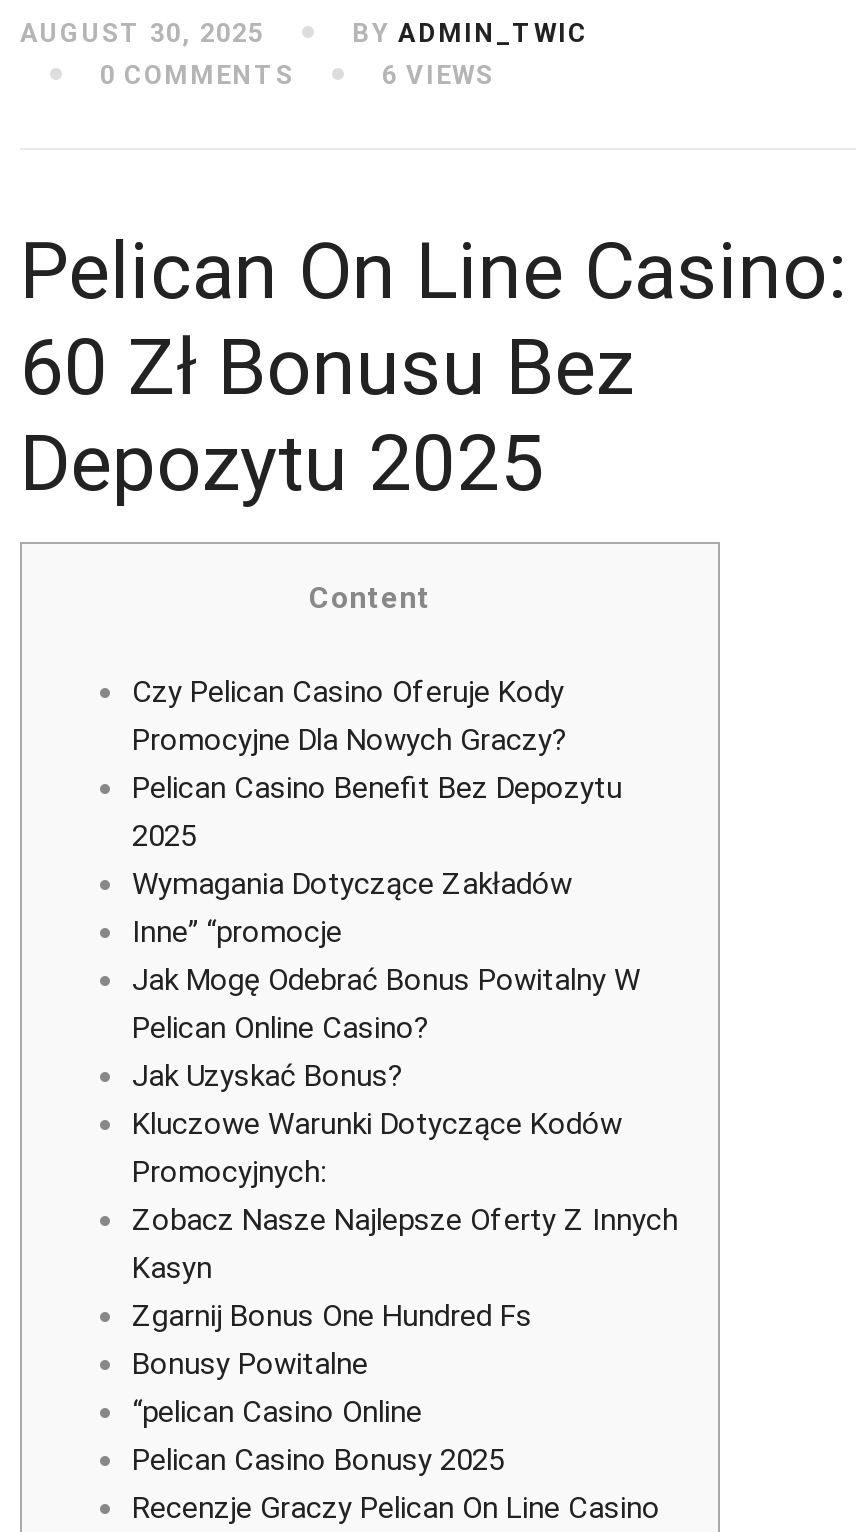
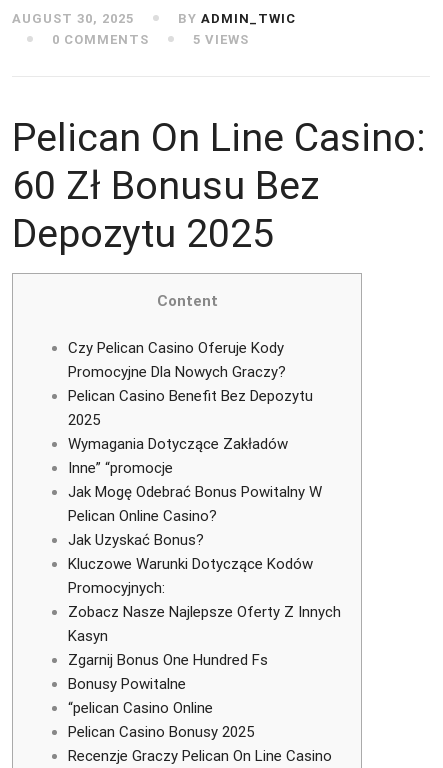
[374,60,494,90] 6 VIEWS -> [189,32,249,47] 5 VIEWS

